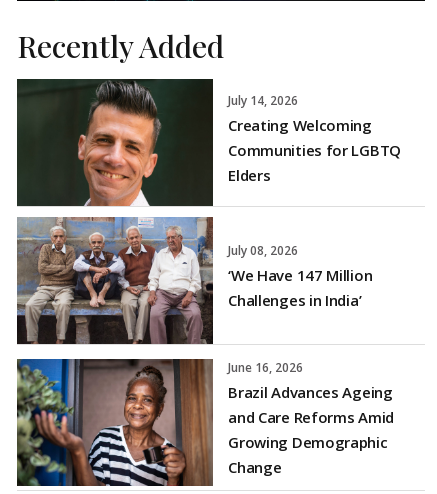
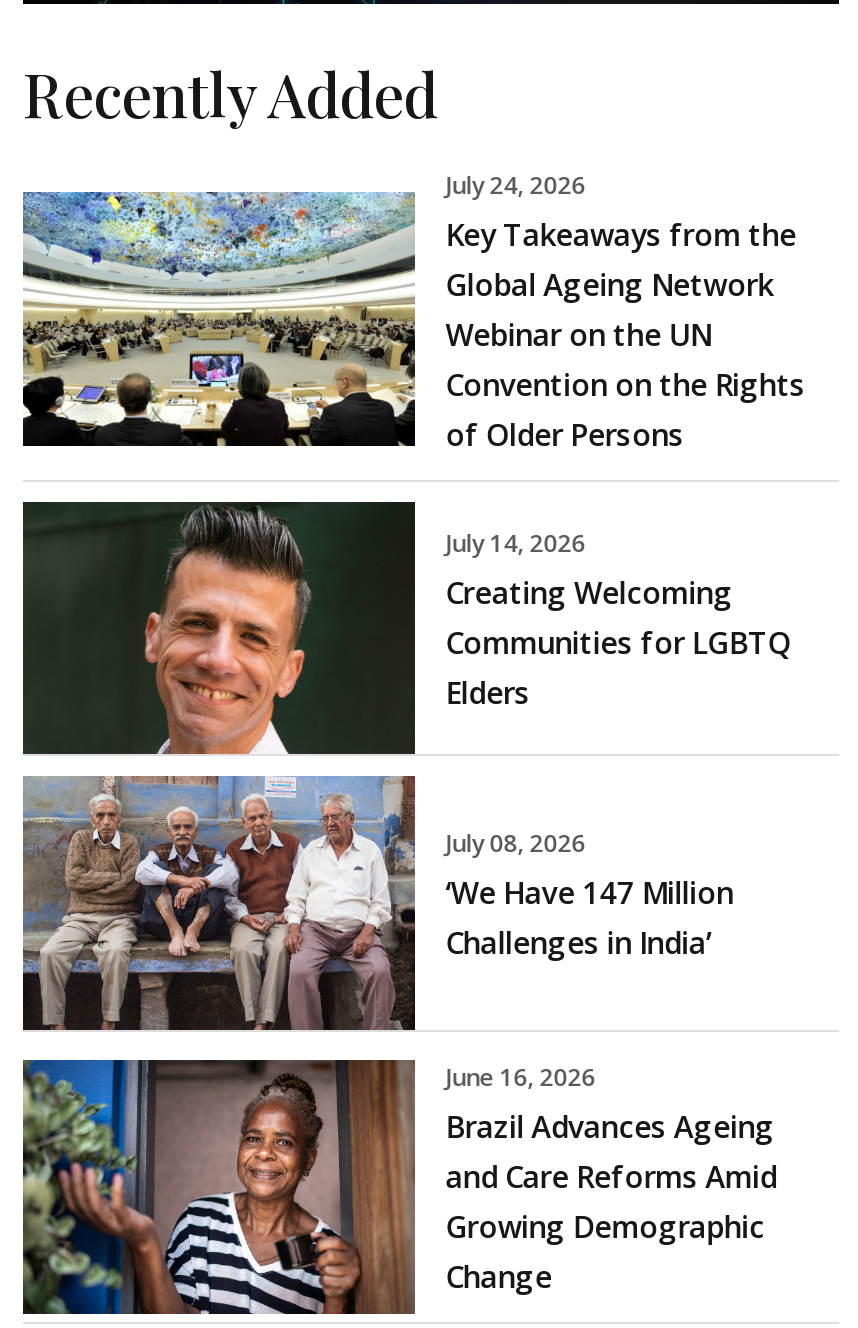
none -> [21,158,805,453] [image] | July 24, 2026 | Key Takeaways from the | Global Ageing Network | Webinar on the UN | Convention on the Rights | of Older Persons

